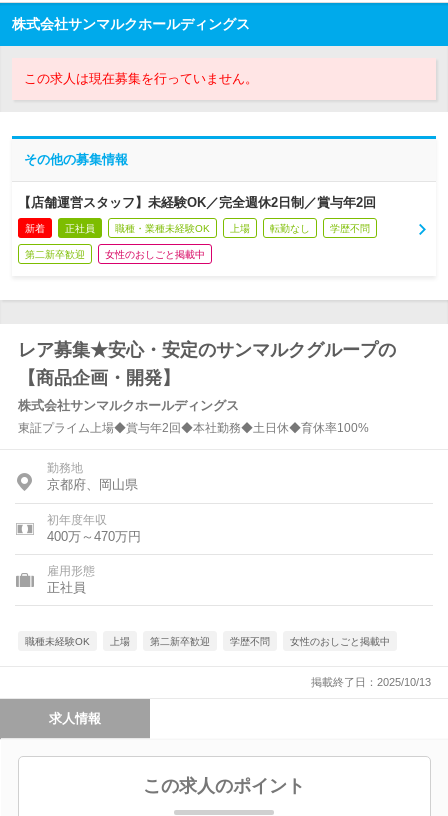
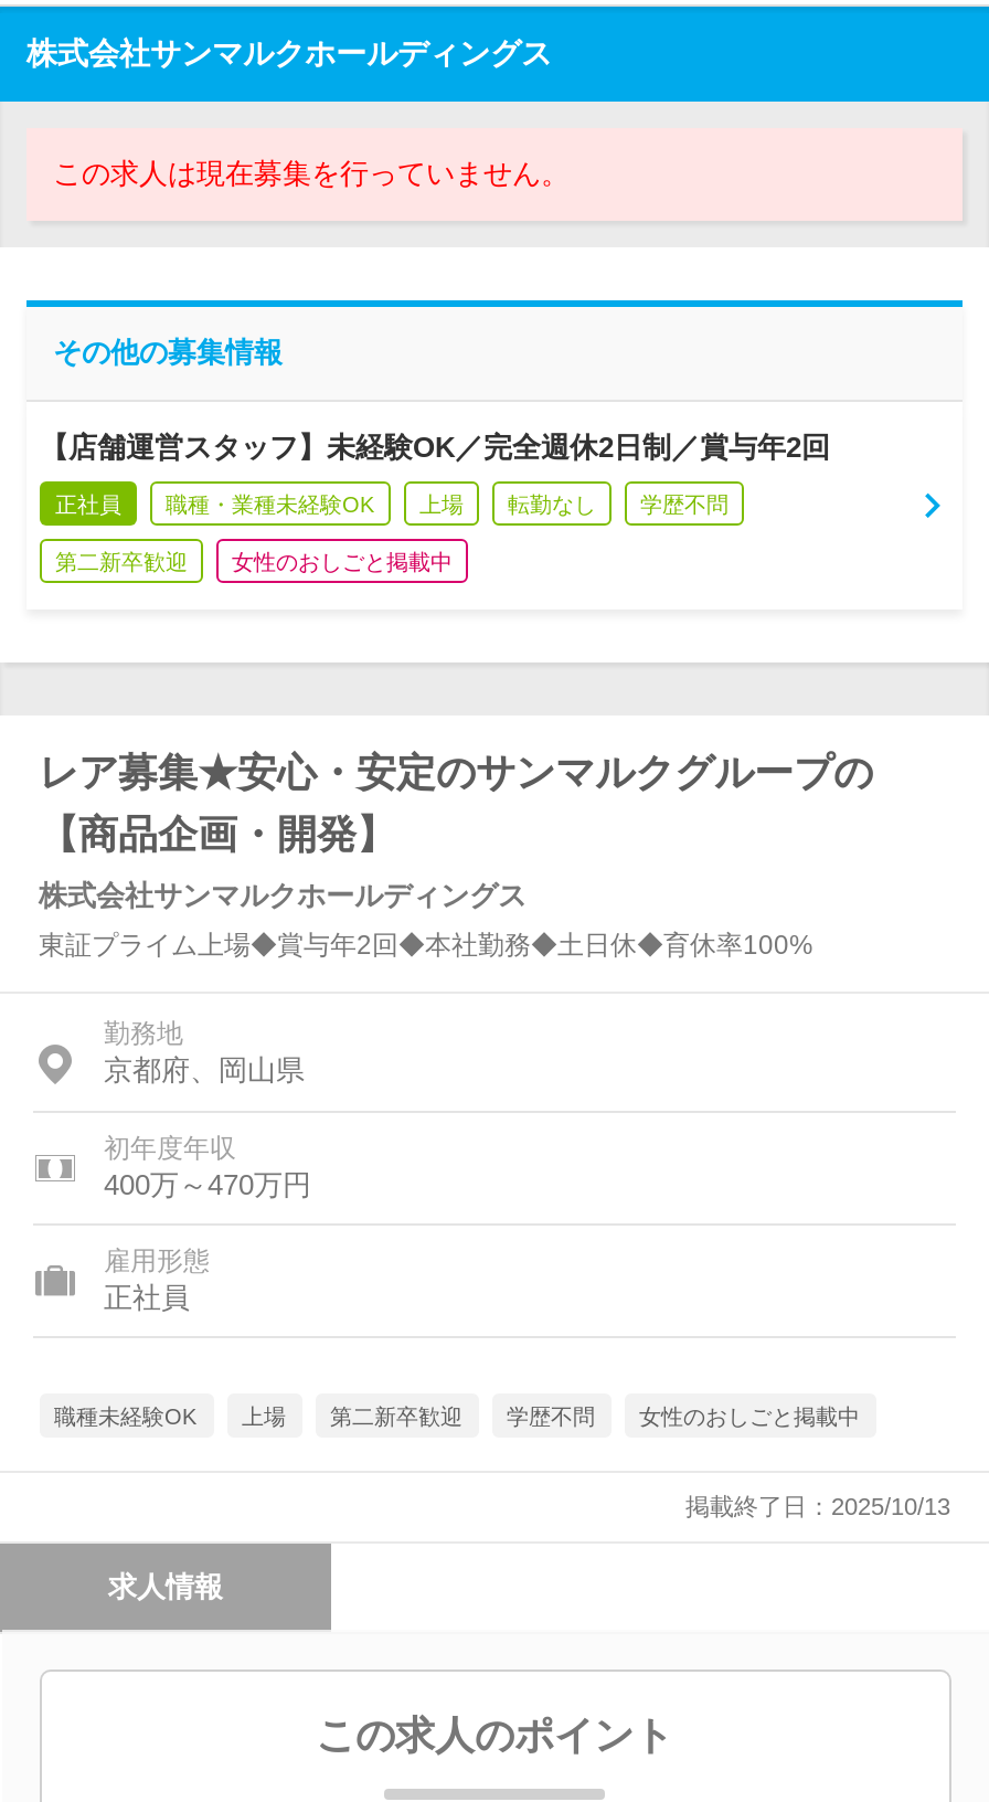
[25,223,45,234] 新着 -> none

